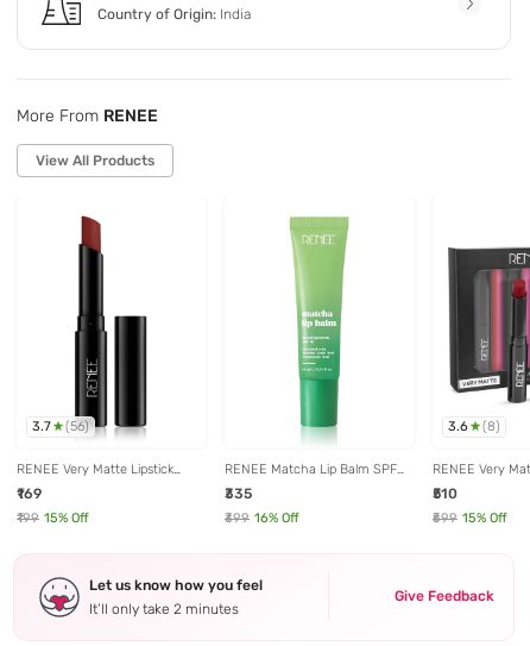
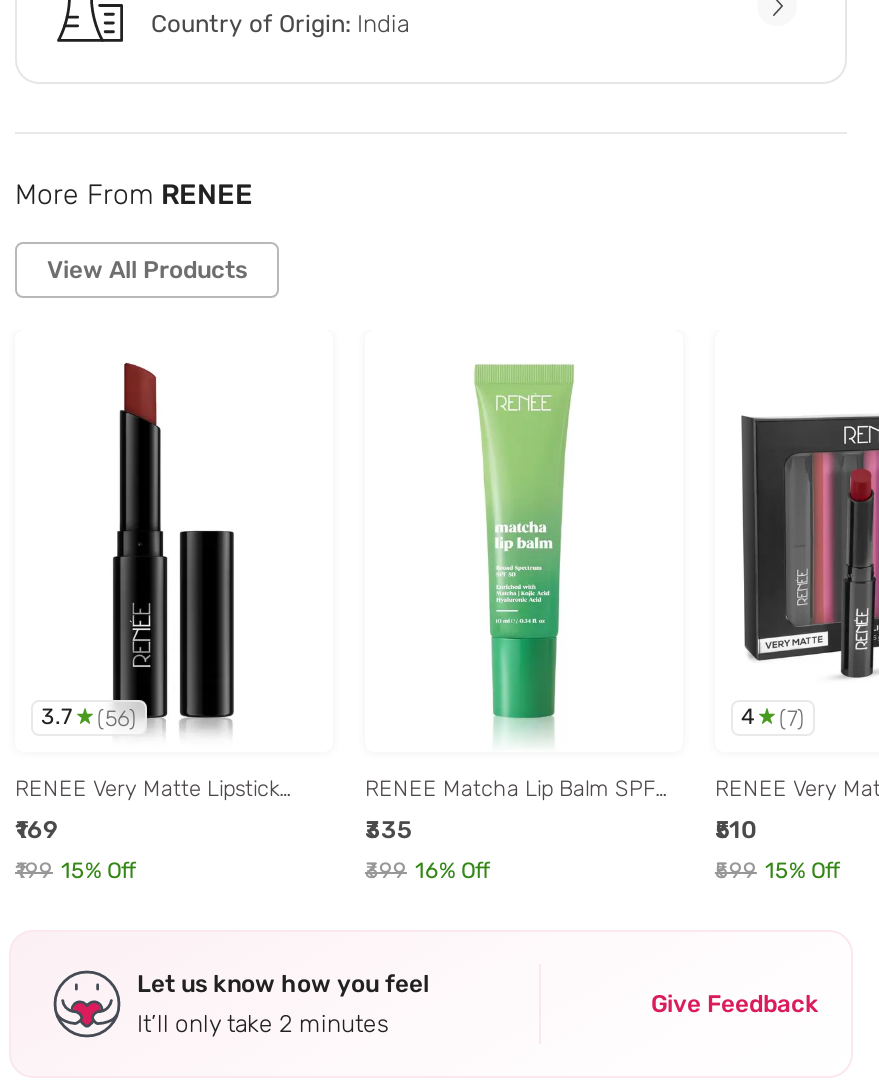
[448,419,468,434] 3.6 -> [741,704,755,730] 4
[482,419,500,435] (8) -> [779,705,805,731] (7)

